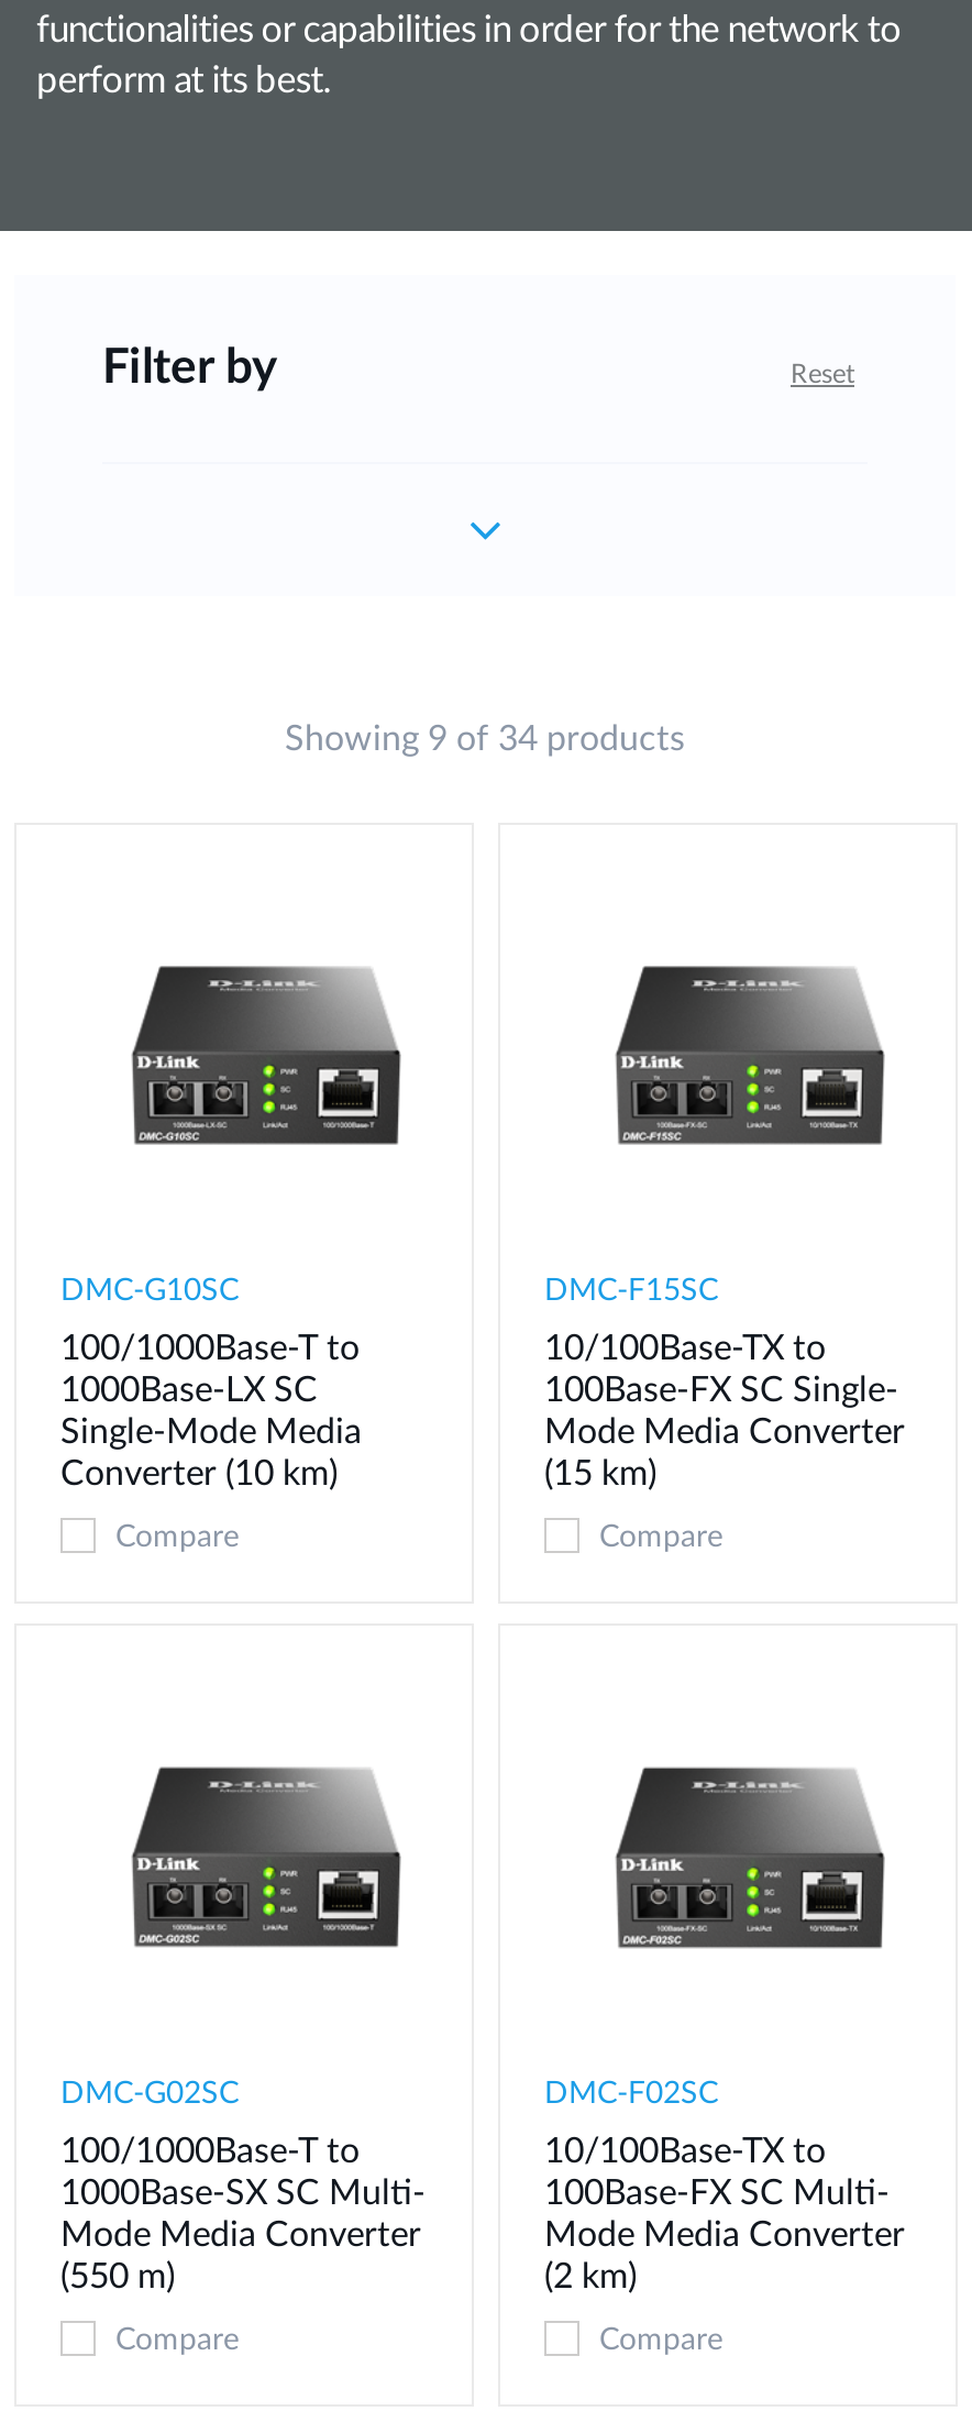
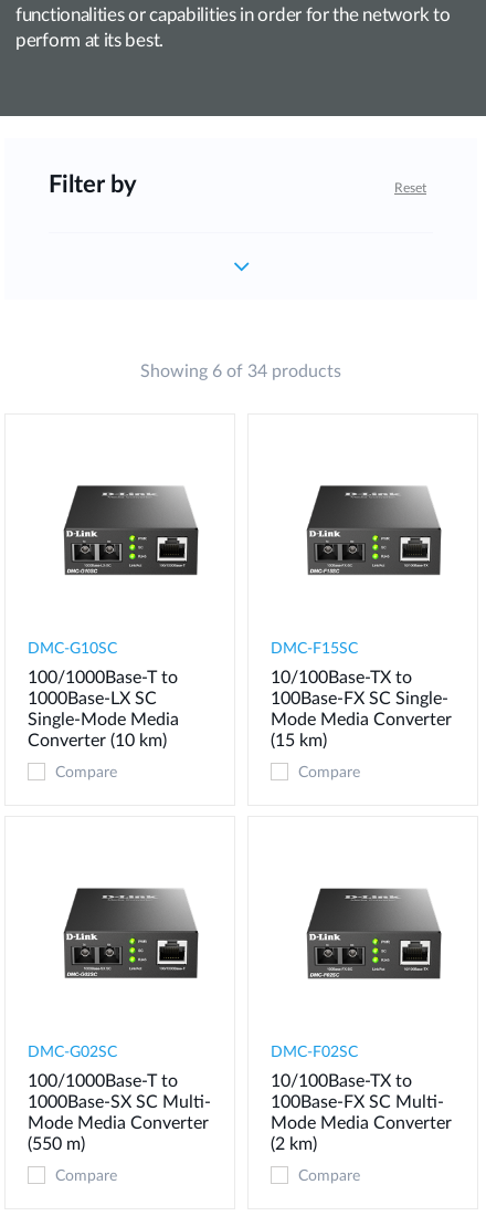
[285,722,685,757] Showing 9 of 34 products -> [140,363,341,380] Showing 6 of 34 products

